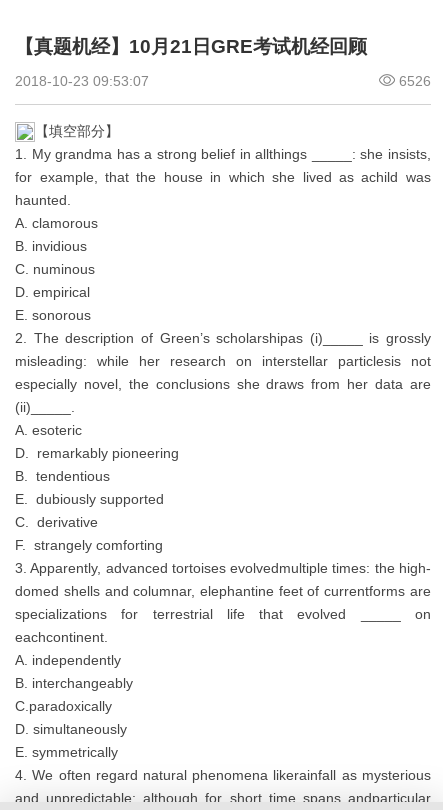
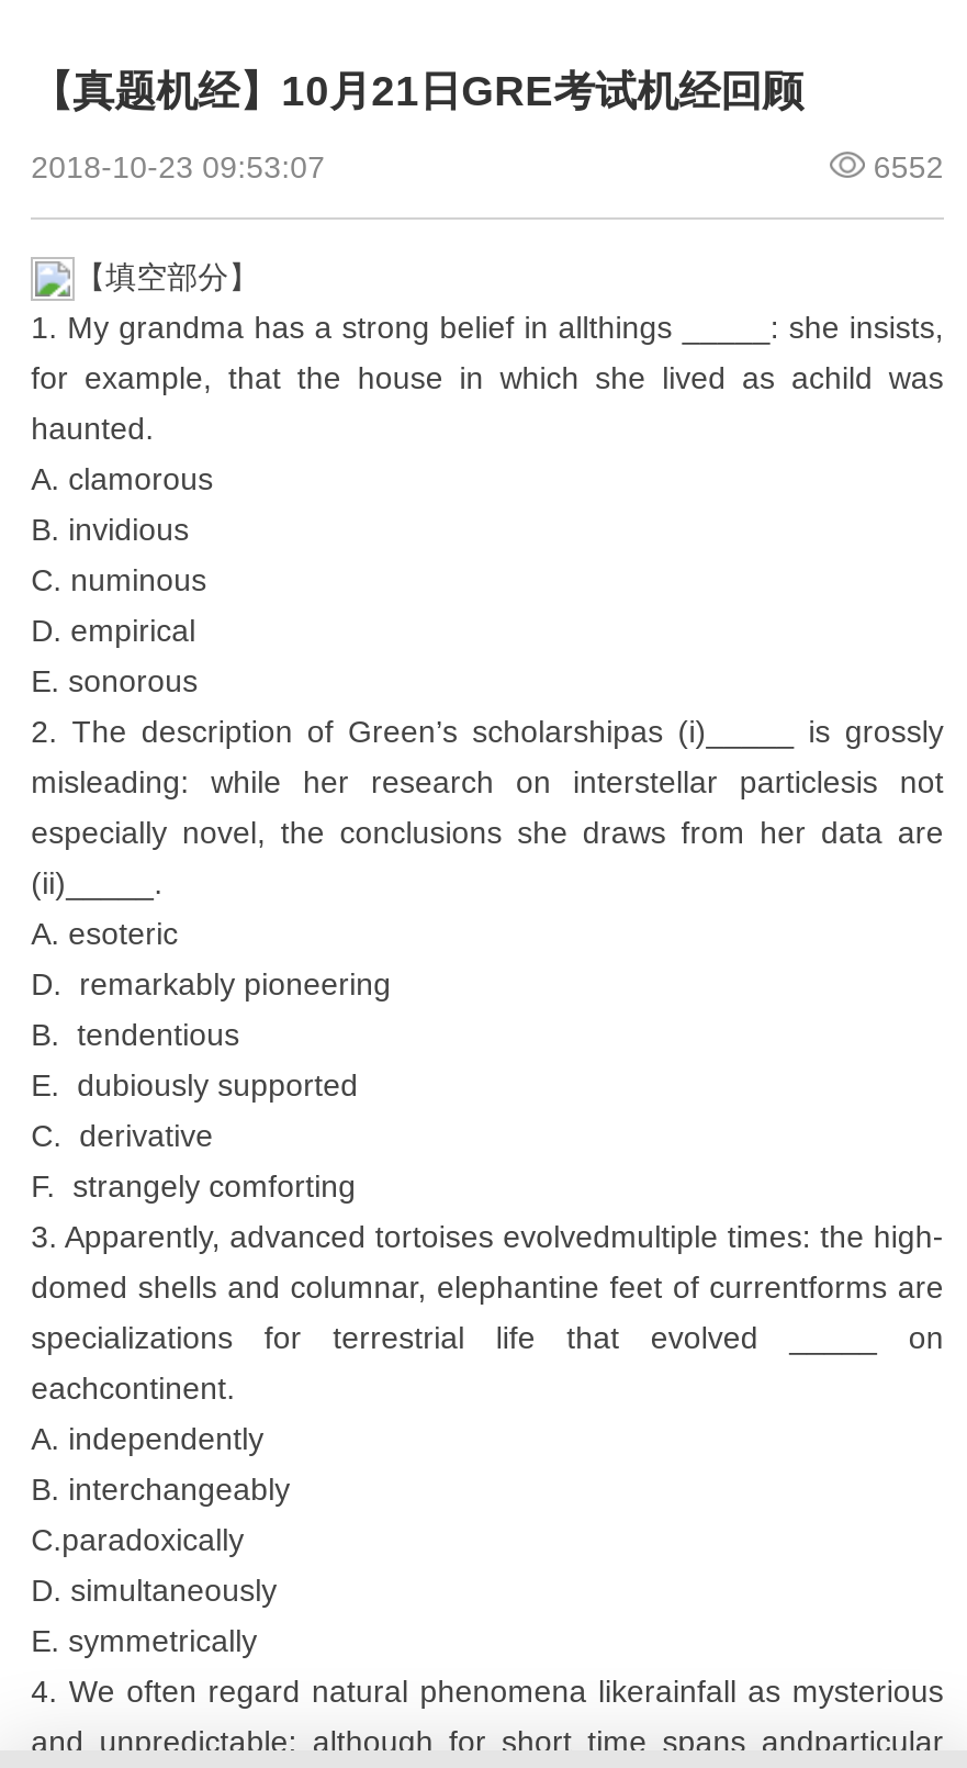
[399,73,431,89] 6526 -> [873,149,944,184] 6552

